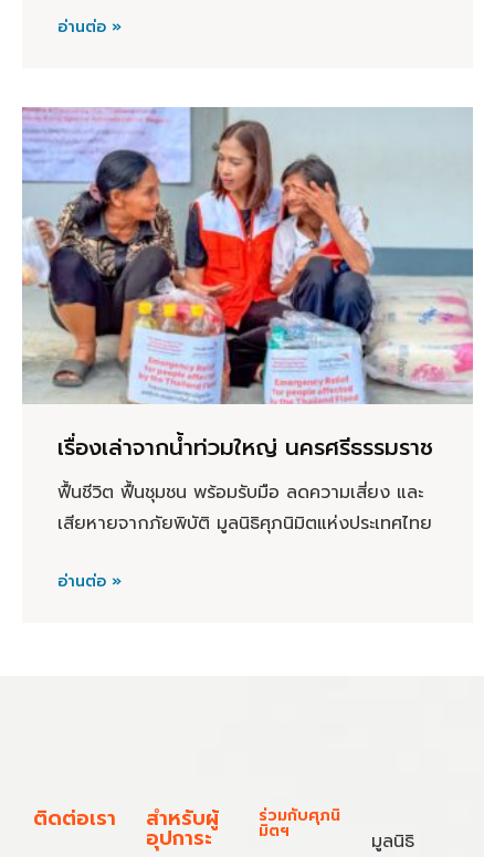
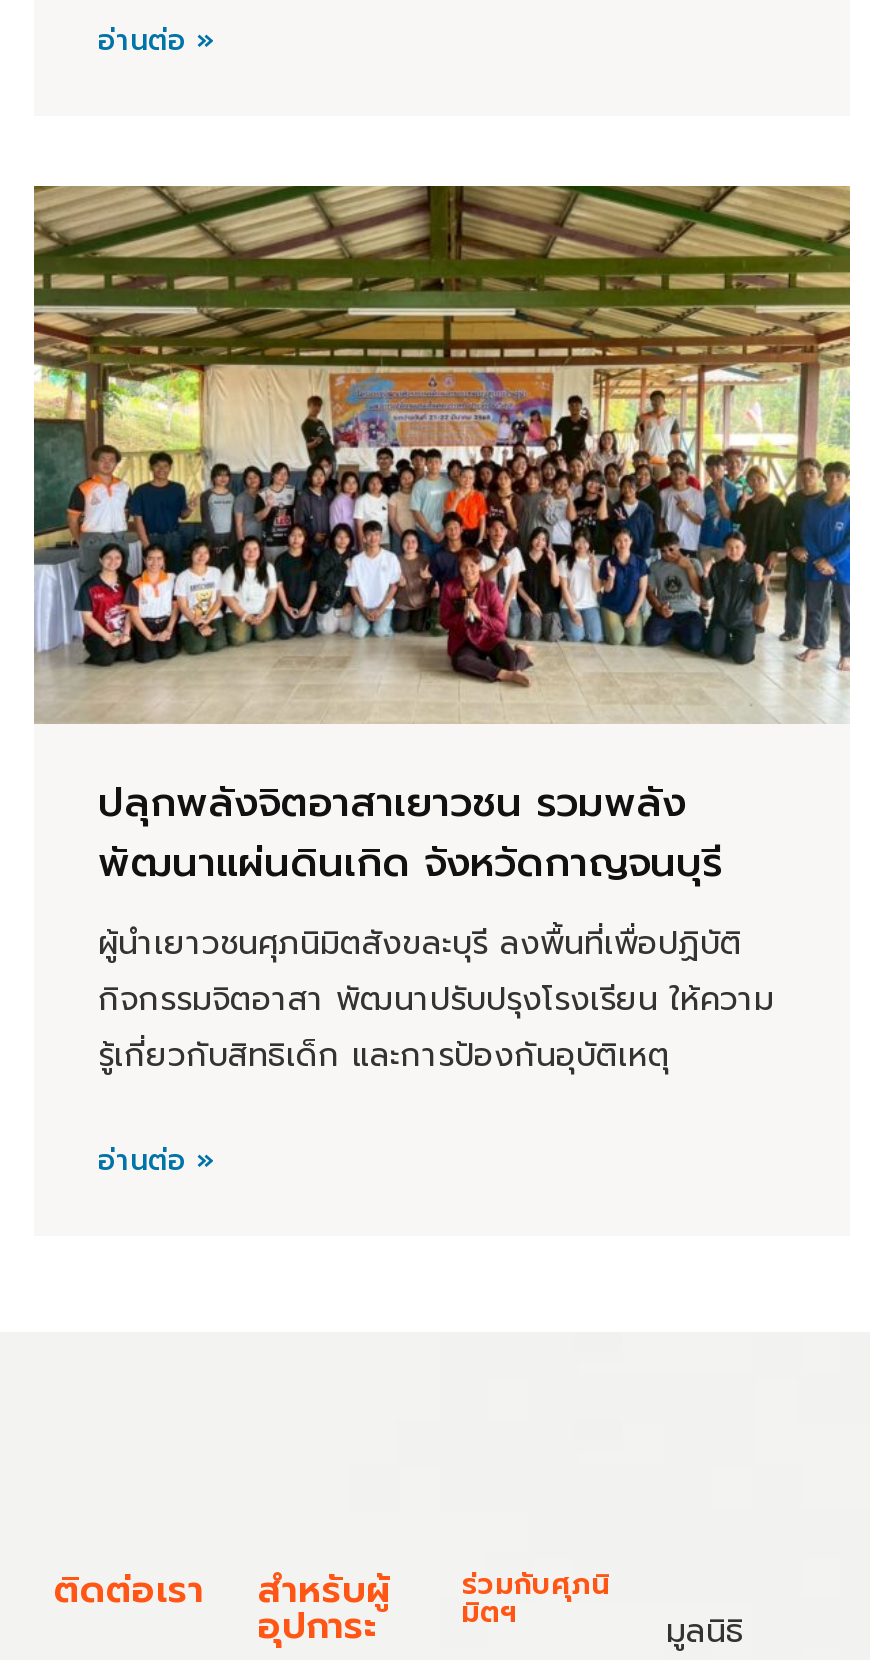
[22,107,474,464] [image] | เรื่องเล่าจากน้ำท่วมใหญ่ นครศรีธรรมราช -> [32,184,852,893] [image] | ปลุกพลังจิตอาสาเยาวชน รวมพลัง | พัฒนาแผ่นดินเกิด จังหวัดกาญจนบุรี
[57,480,432,537] ฟื้นชีวิต ฟื้นชุมชน พร้อมรับมือ ลดความเสี่ยง และ | เสียหายจากภัยพิบัติ มูลนิธิศุภนิมิตแห่งประเทศไทย -> [98,921,774,1081] ผู้นำเยาวชนศุภนิมิตสังขละบุรี ลงพื้นที่เพื่อปฏิบัติ | กิจกรรมจิตอาสา พัฒนาปรับปรุงโรงเรียน ให้ความ | รู้เกี่ยวกับสิทธิเด็ก และการป้องกันอุบัติเหตุ

